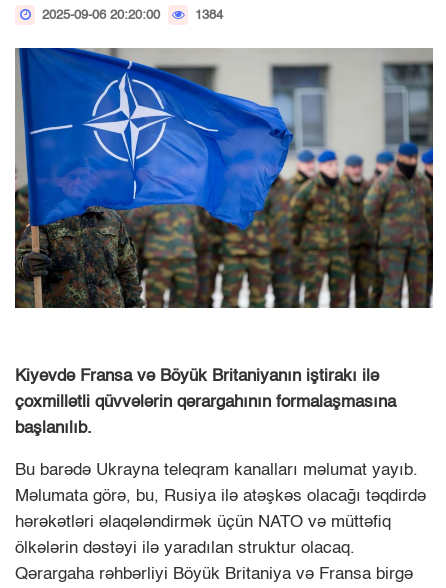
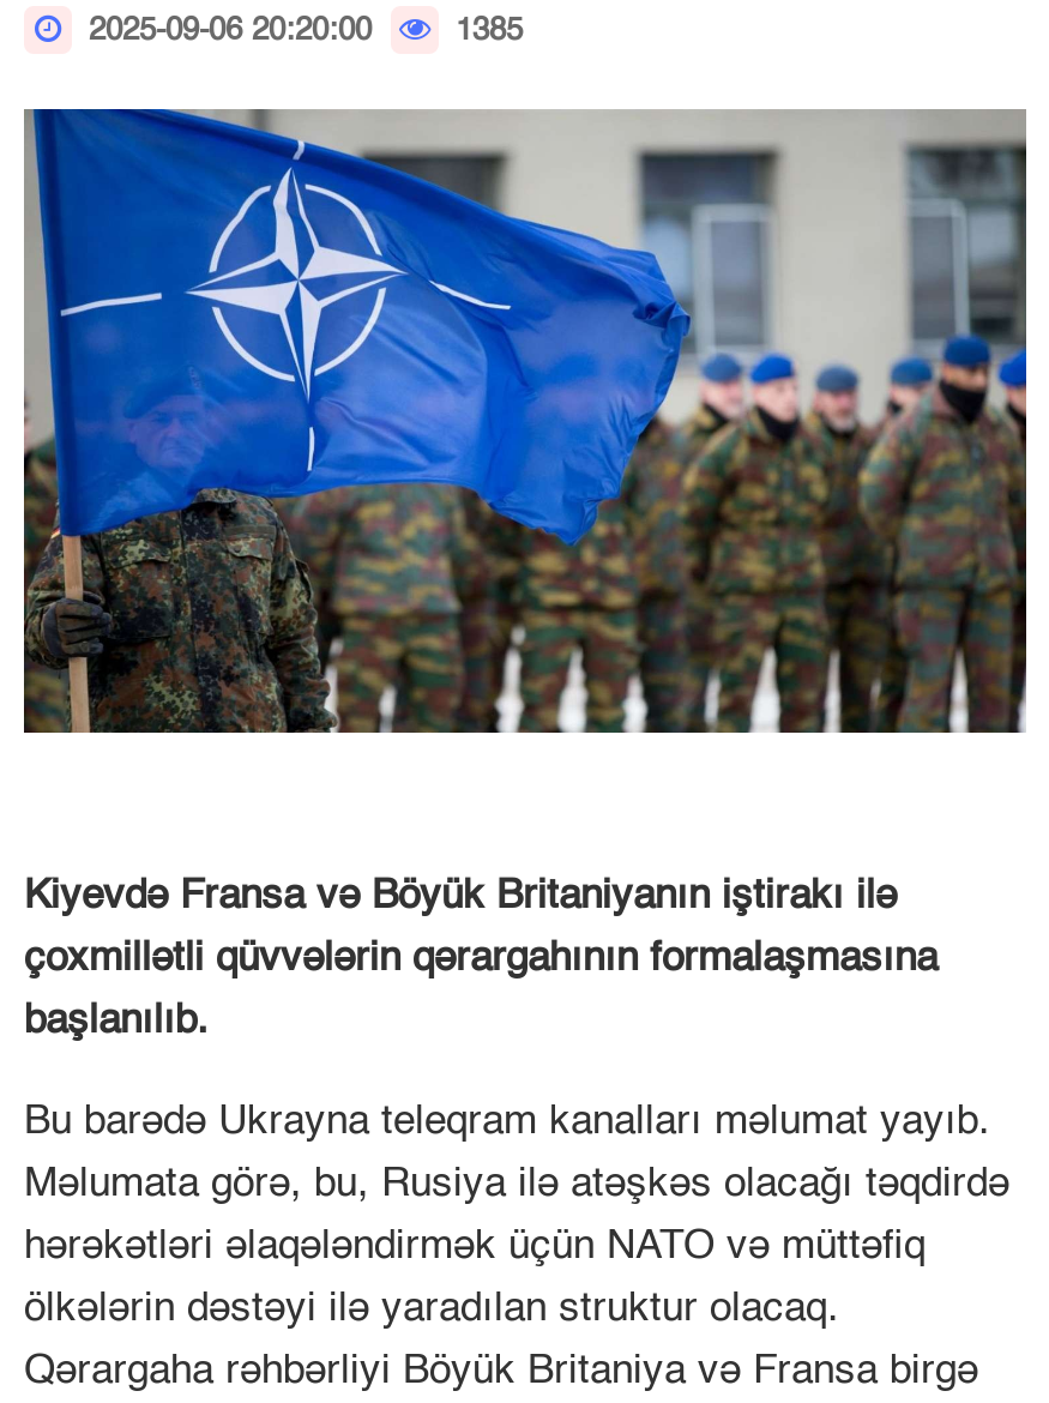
[191,9,223,22] 1384 -> [446,16,523,47] 1385

